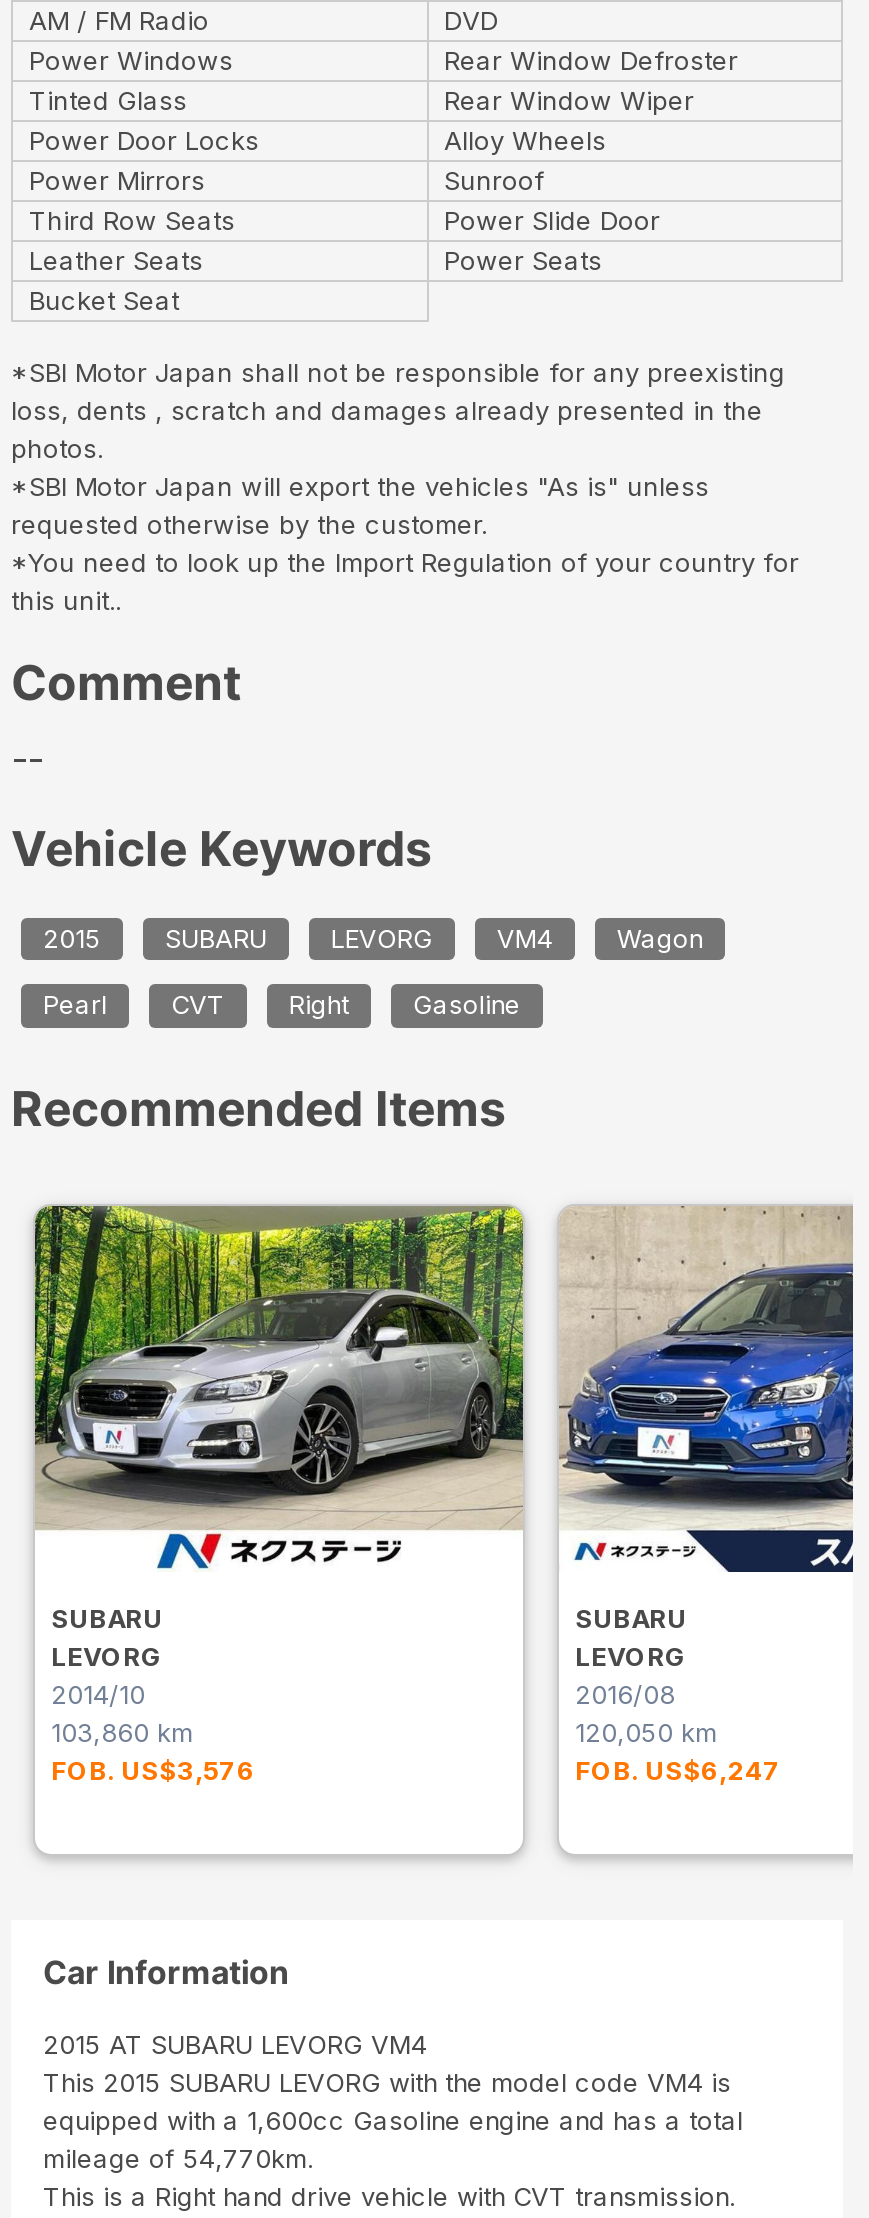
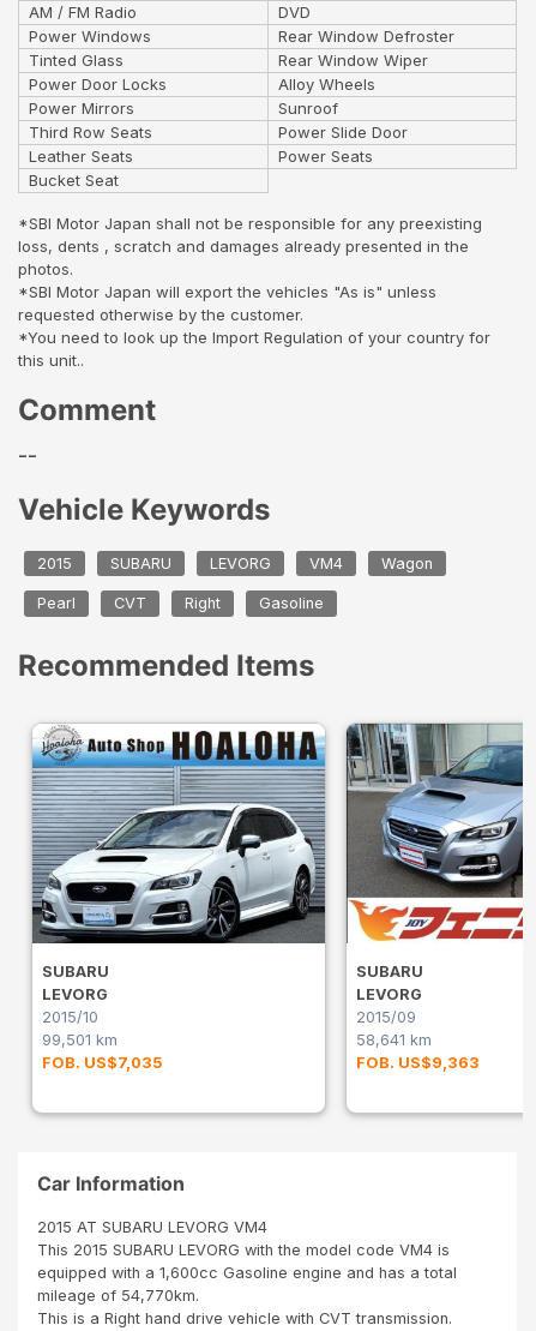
[33,1204,525,1572] [image] -> [31,724,326,945] [image]
[559,1206,855,1574] [image] -> [345,723,524,943] [image]
[51,1680,145,1710] 2014/10 -> [42,1008,98,1026] 2015/10
[575,1680,675,1710] 2016/08 -> [356,1008,416,1026] 2015/09
[51,1718,193,1748] 103,860 km -> [42,1031,118,1049] 99,501 km
[575,1718,717,1748] 120,050 km -> [356,1031,432,1049] 58,641 km
[51,1756,255,1786] FOB. US$3,576 -> [42,1054,162,1072] FOB. US$7,035
[575,1756,781,1786] FOB. US$6,247 -> [356,1054,480,1072] FOB. US$9,363

